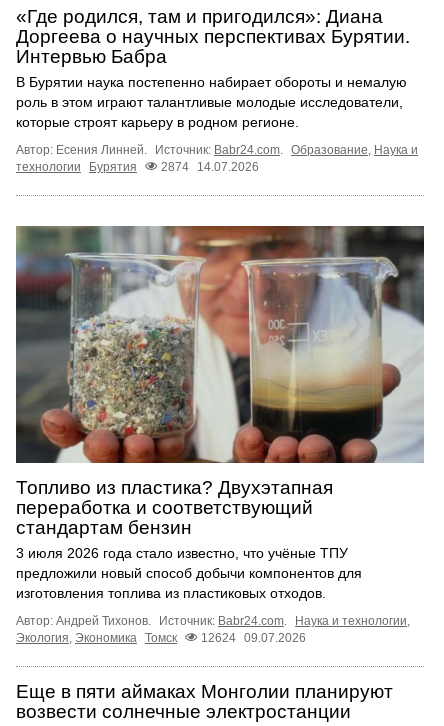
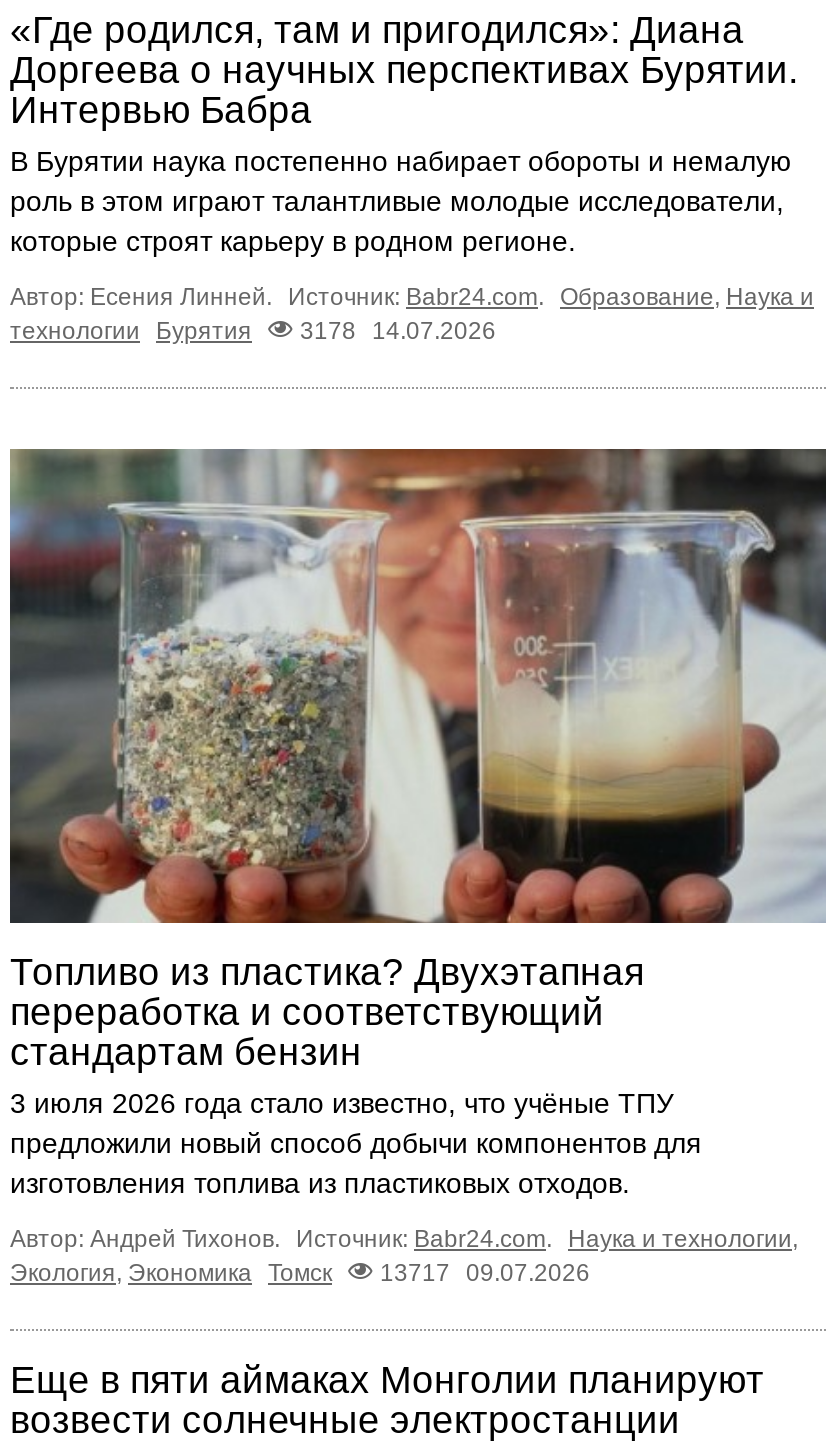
[16,160,259,174] технологии Бурятия 2874 14.07.2026 -> [10,317,496,345] технологии Бурятия 3178 14.07.2026
[16,631,306,645] Экология, Экономика Томск 12624 09.07.2026 -> [10,1259,590,1287] Экология, Экономика Томск 13717 09.07.2026

